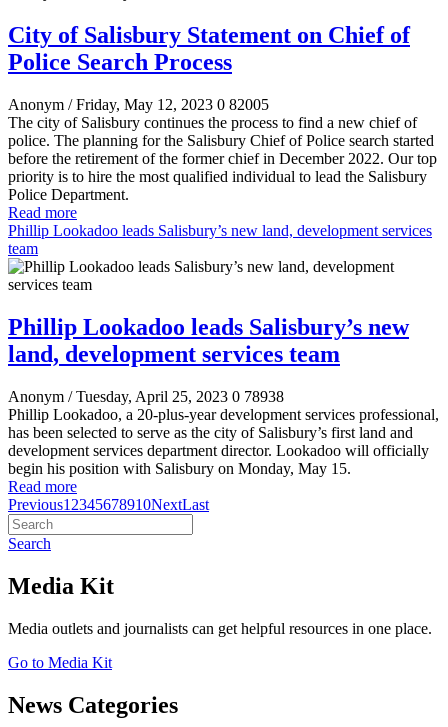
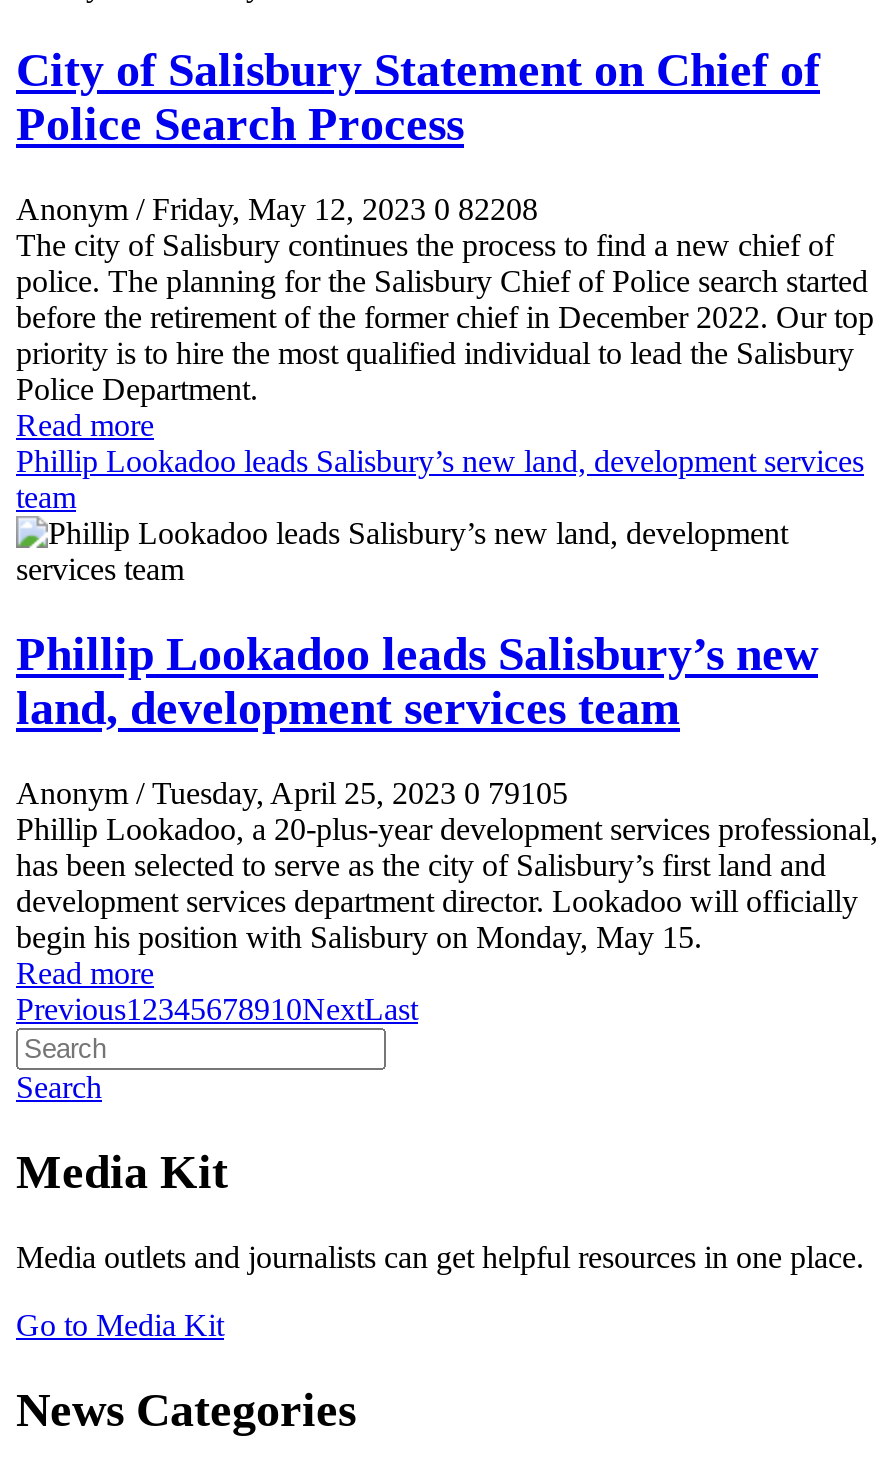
[8,96,269,113] Anonym / Friday, May 12, 2023 0 82005 -> [16,192,538,226] Anonym / Friday, May 12, 2023 0 82208
[8,388,284,405] Anonym / Tuesday, April 25, 2023 0 78938 -> [16,776,568,810] Anonym / Tuesday, April 25, 2023 0 79105

